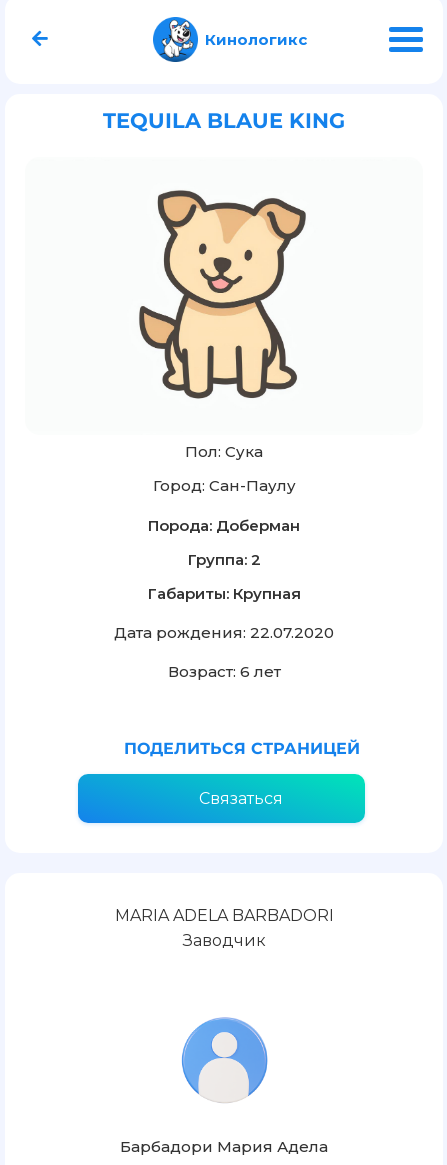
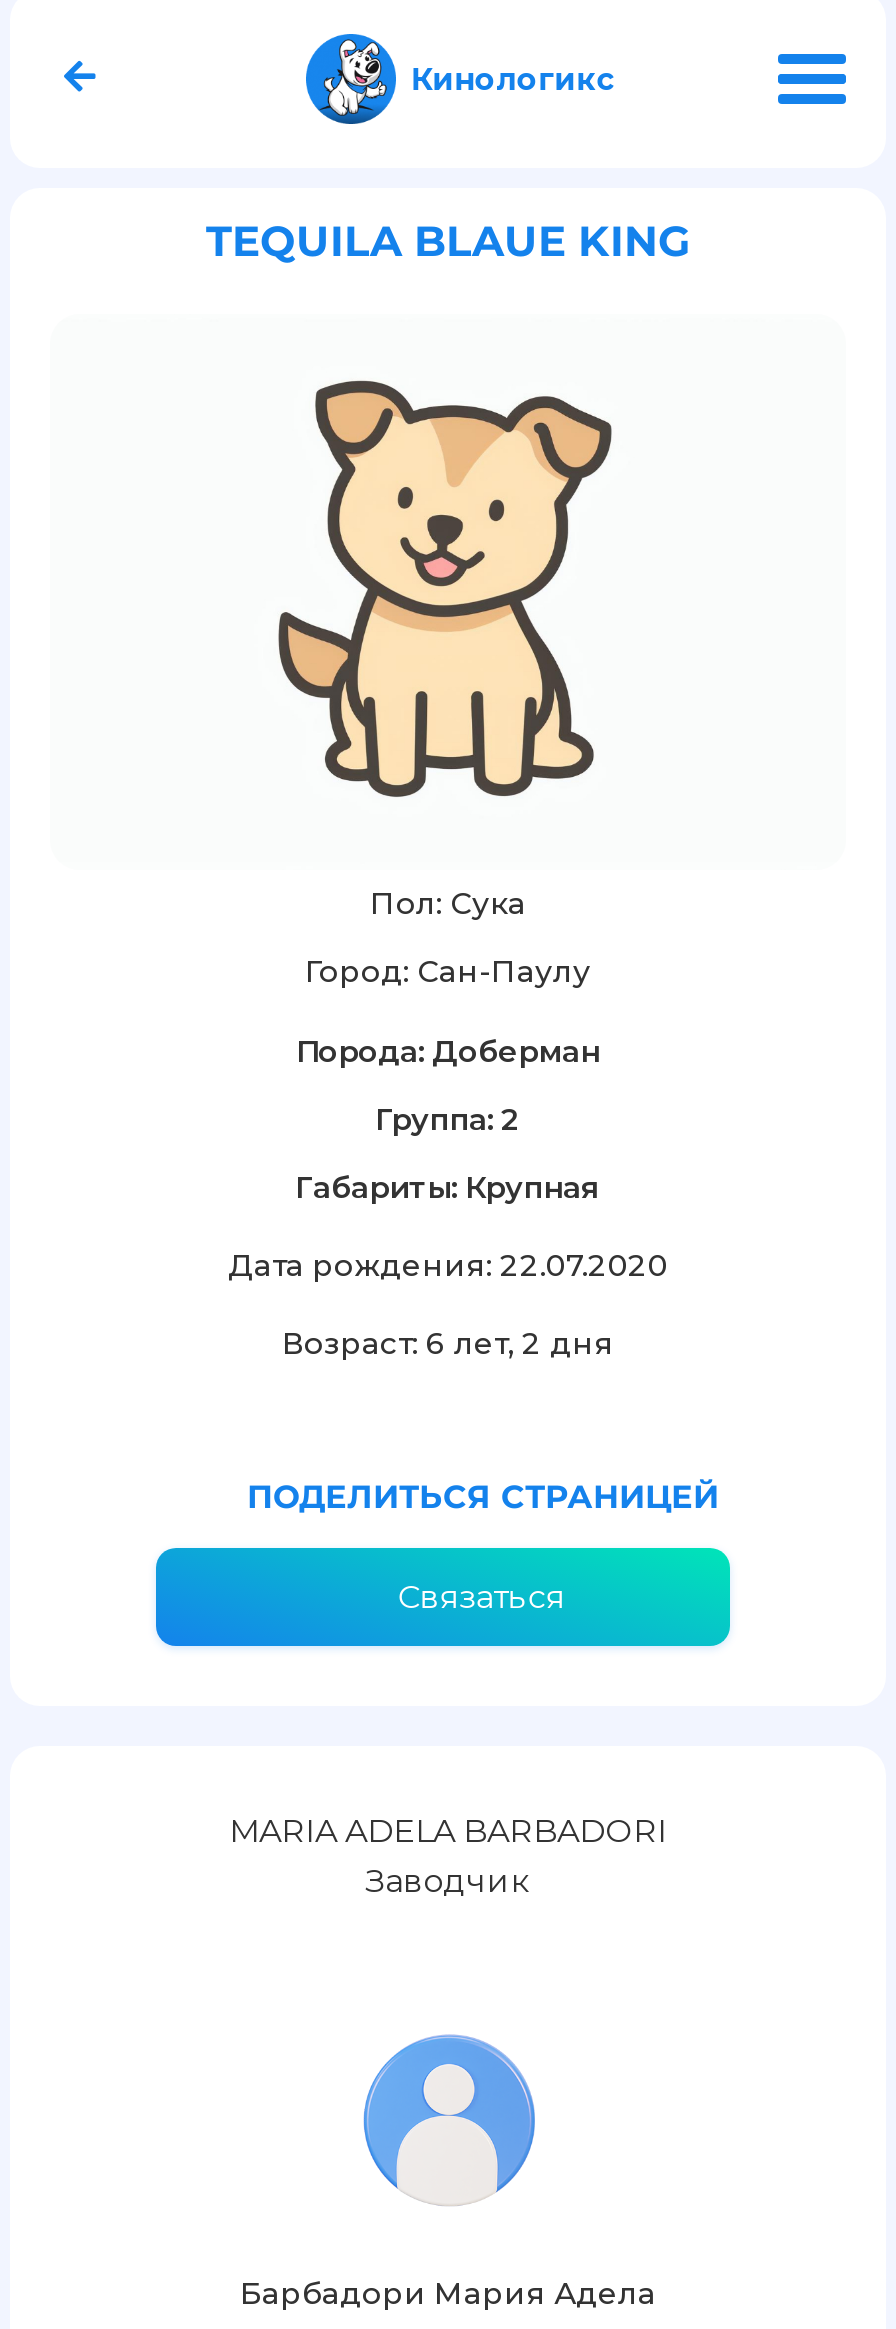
[167,662,280,681] Возраст: 6 лет -> [282,1324,614,1362] Возраст: 6 лет, 2 дня

